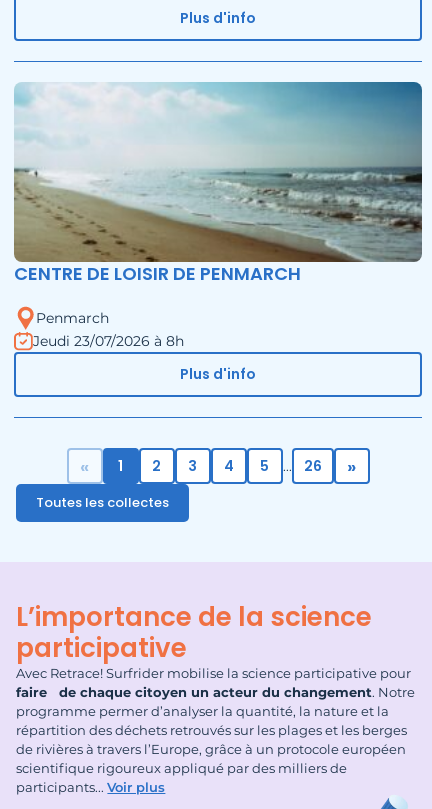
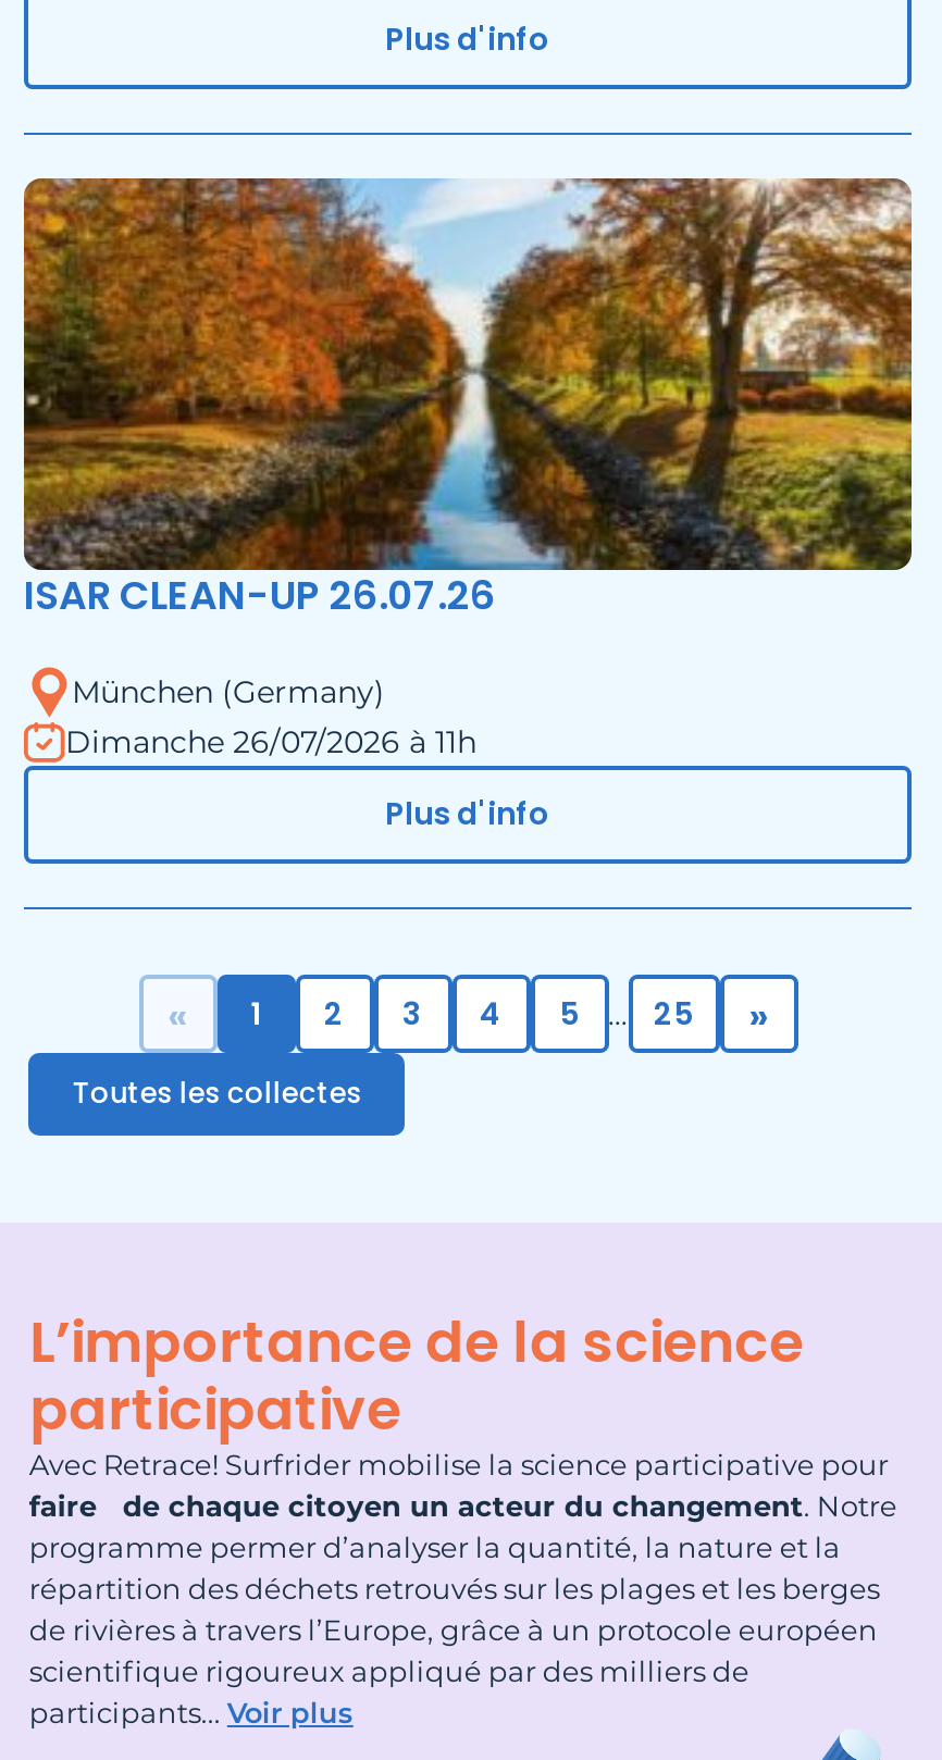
[13,81,423,286] [image] | CENTRE DE LOISIR DE PENMARCH -> [22,176,914,623] [image] | ISAR CLEAN-UP 26.07.26
[33,309,184,350] Penmarch | Jeudi 23/07/2026 à 8h -> [65,672,476,762] München (Germany) | Dimanche 26/07/2026 à 11h
[303,456,321,476] 26 -> [654,992,693,1035] 25

